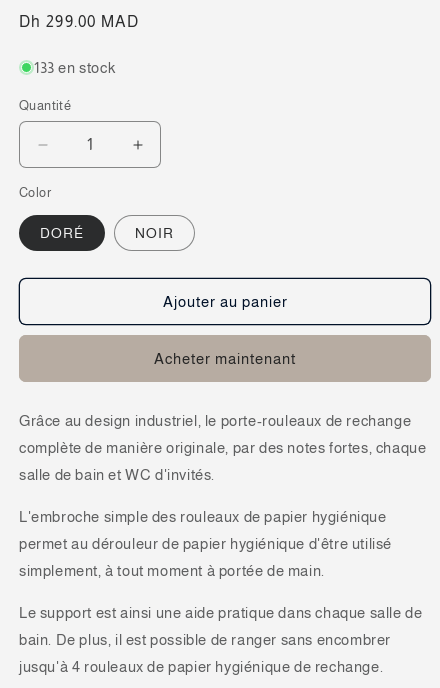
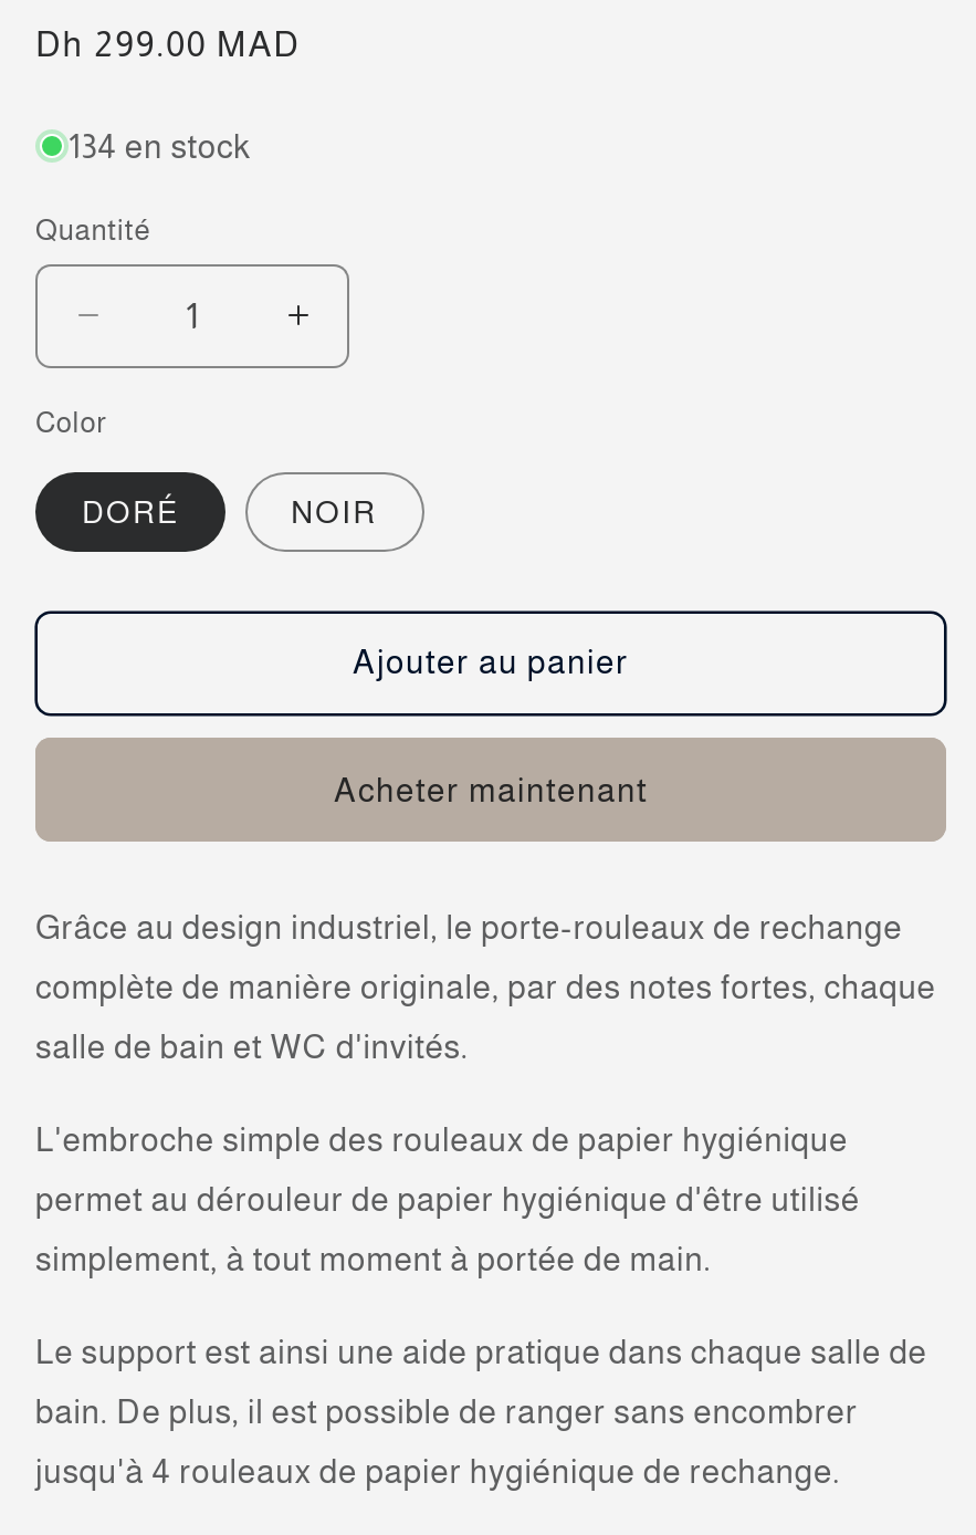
[34,59,115,76] 133 en stock -> [69,127,250,165] 134 en stock

